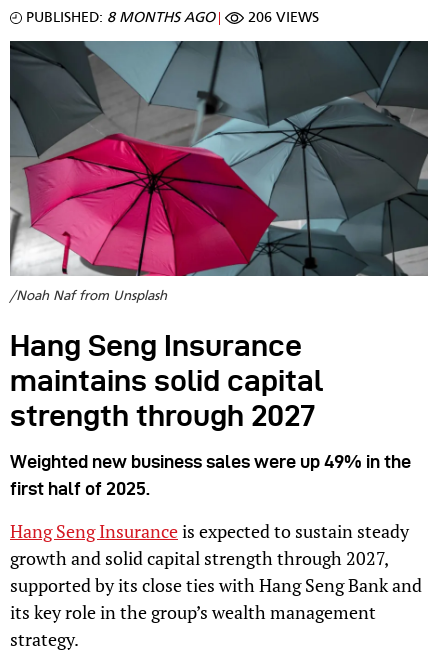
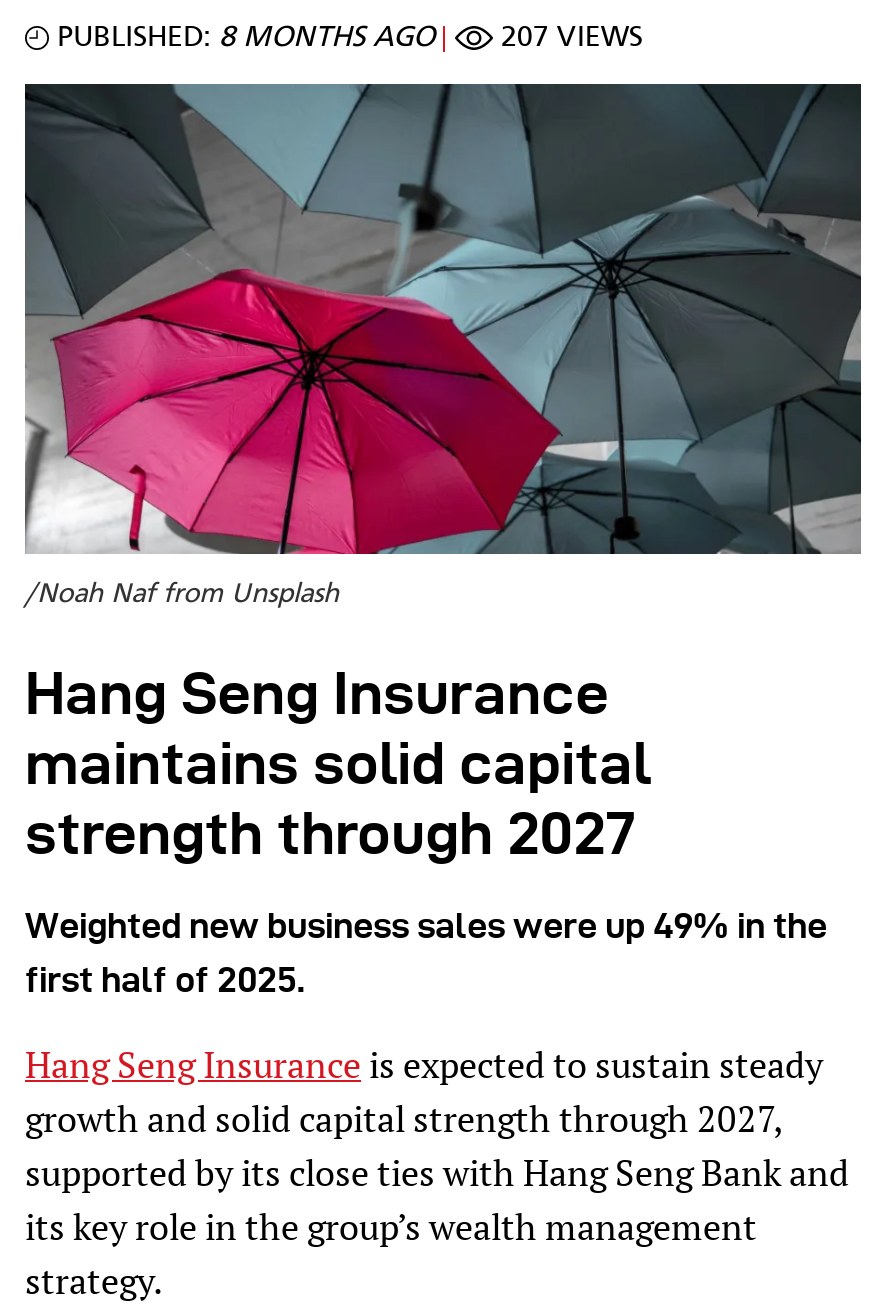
[244,11,319,25] 206 VIEWS -> [493,24,643,52] 207 VIEWS

